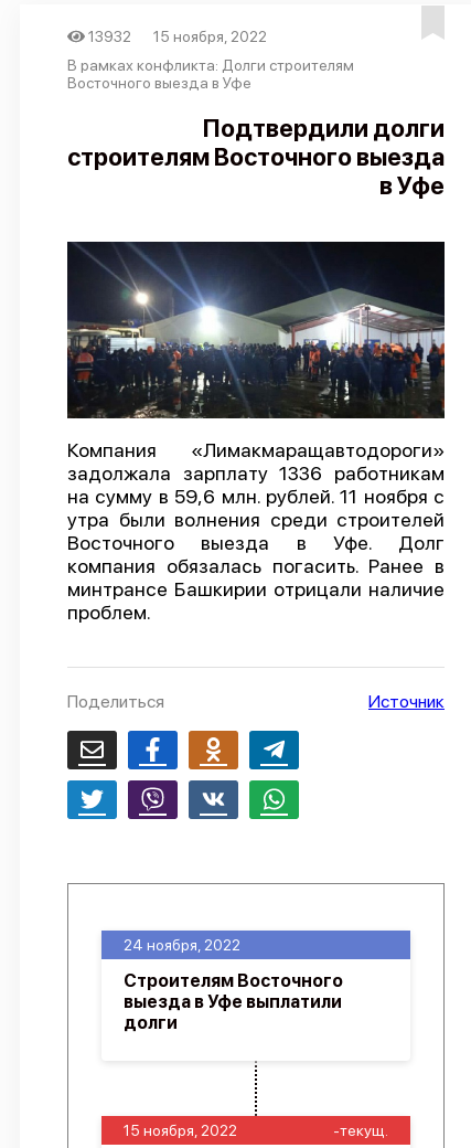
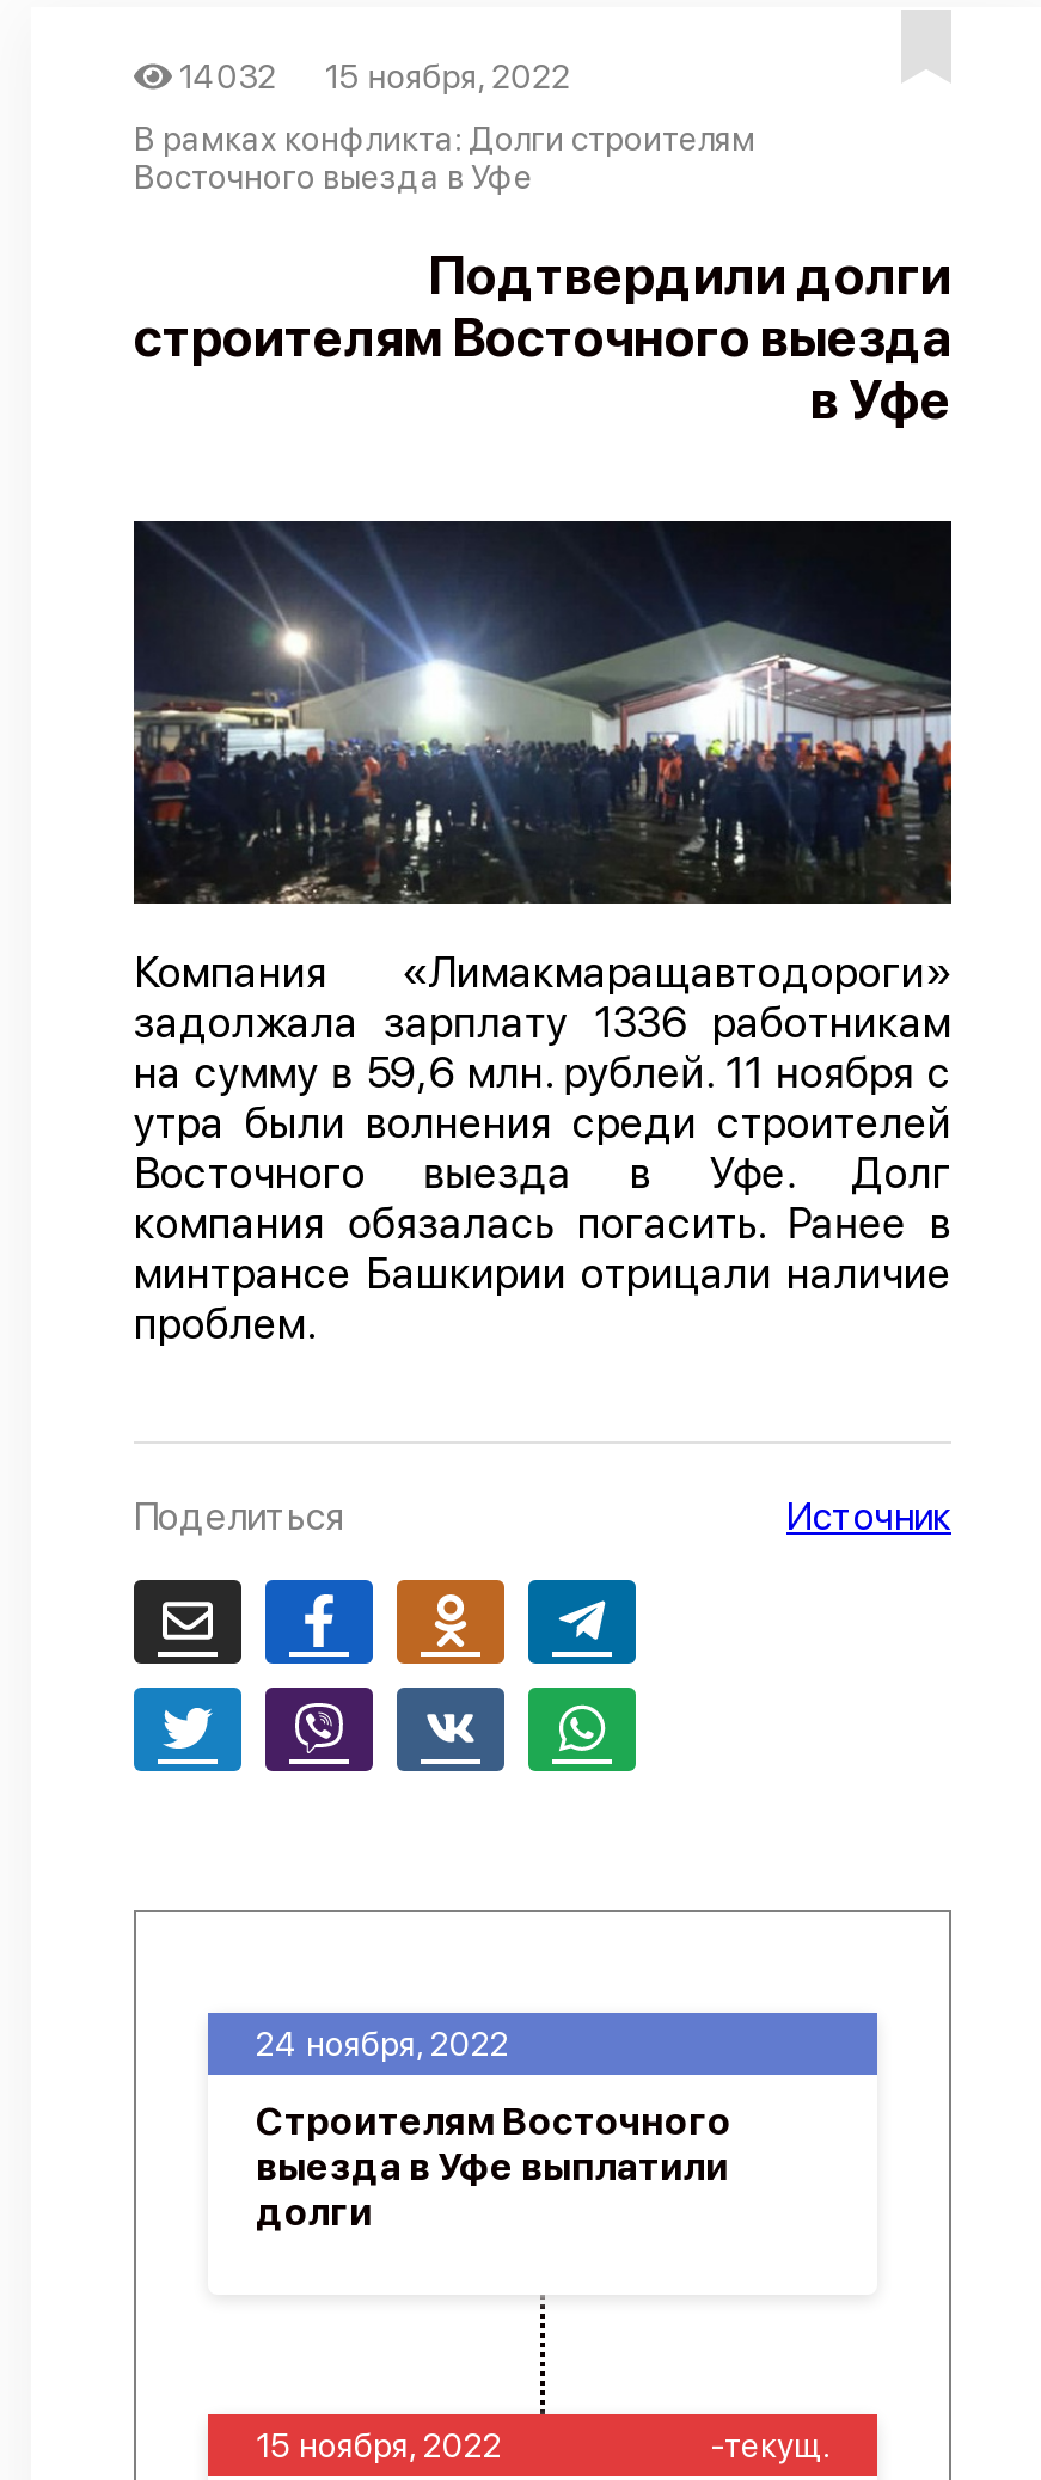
[85,28,267,45] 13932 15 ноября, 2022 -> [172,57,571,96] 14032 15 ноября, 2022

